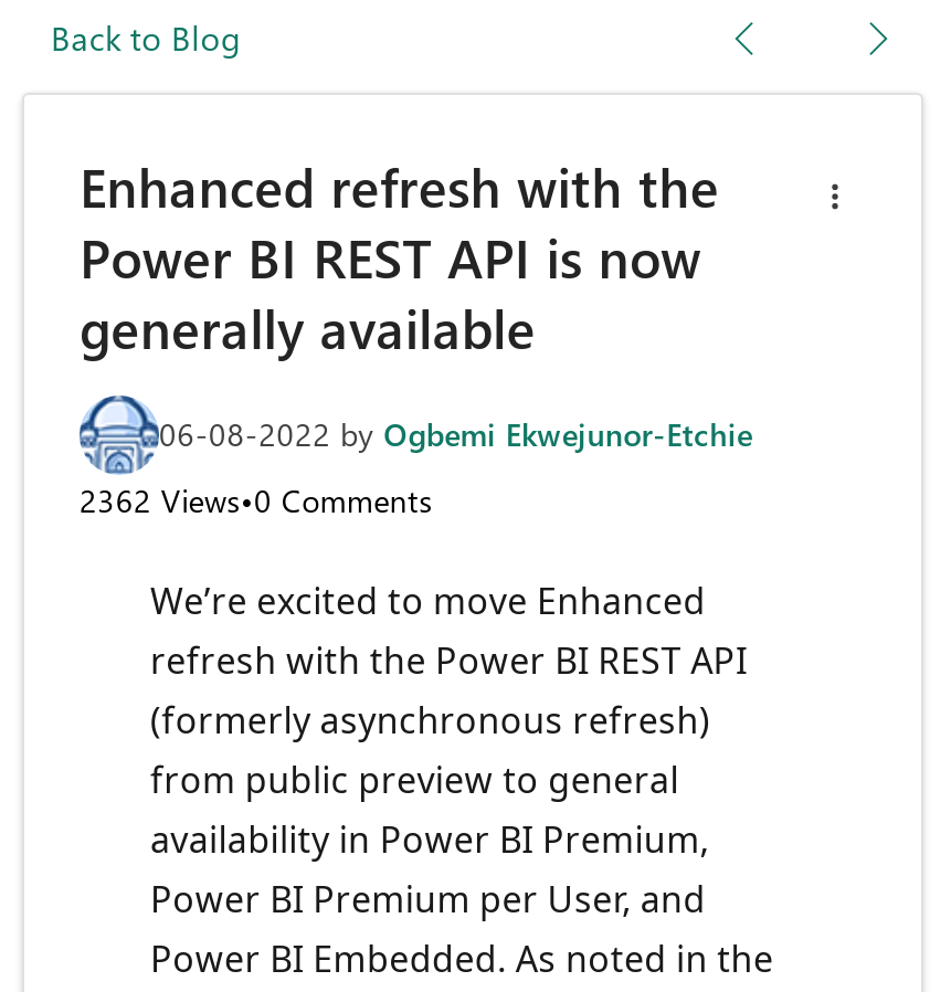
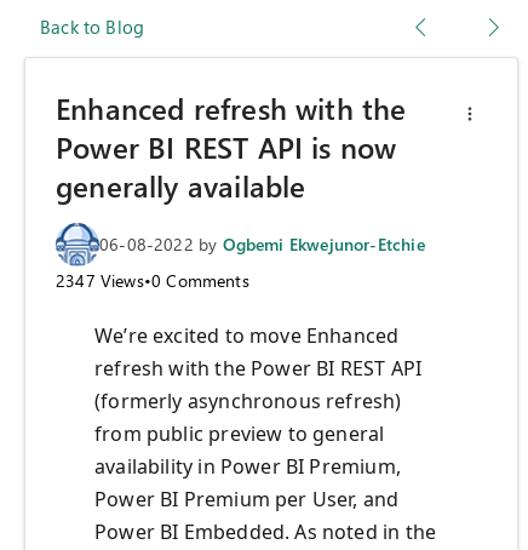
[80,480,433,522] 2362 Views•0 Comments -> [56,269,249,292] 2347 Views•0 Comments

